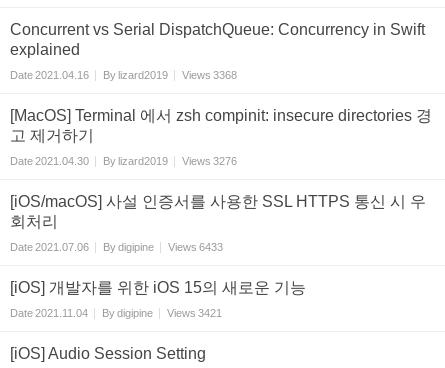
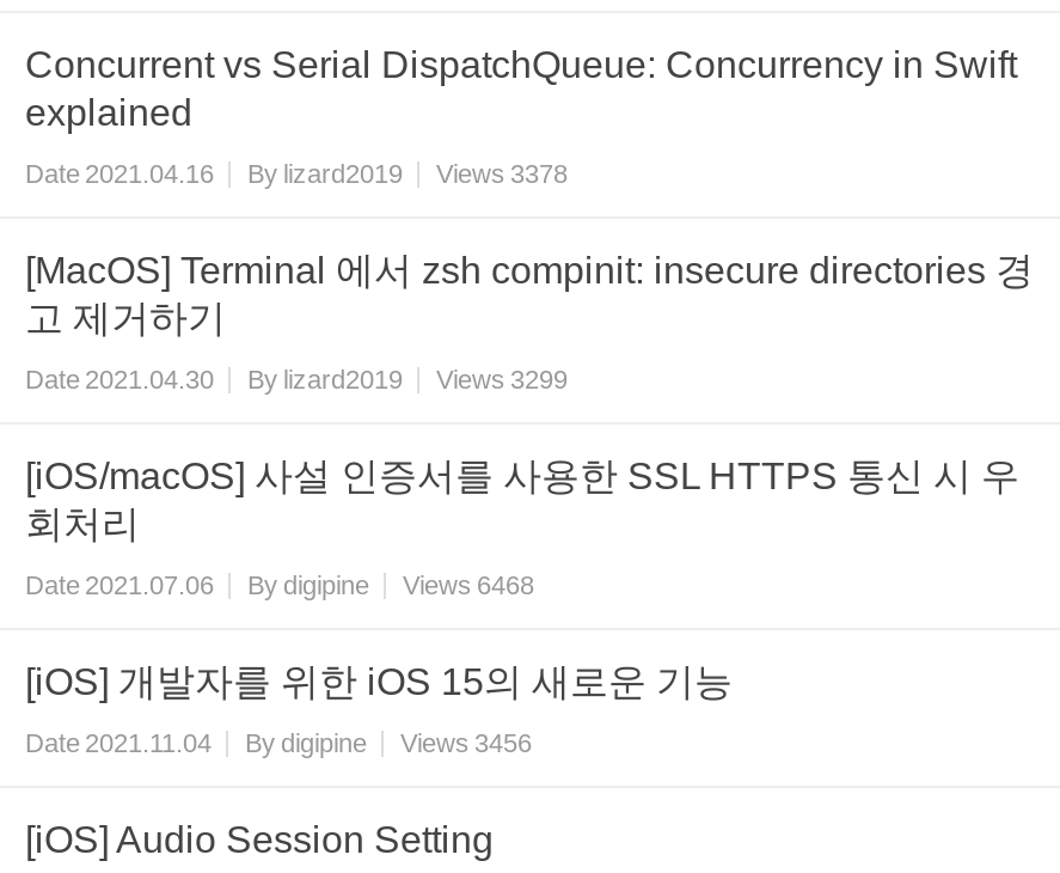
[10,69,237,81] Date 2021.04.16 By lizard2019 Views 3368 -> [25,159,568,188] Date 2021.04.16 By lizard2019 Views 3378
[10,155,237,167] Date 2021.04.30 By lizard2019 Views 3276 -> [25,365,568,393] Date 2021.04.30 By lizard2019 Views 3299
[10,241,223,253] Date 2021.07.06 By digipine Views 6433 -> [25,570,534,599] Date 2021.07.06 By digipine Views 6468
[10,307,222,319] Date 2021.11.04 By digipine Views 3421 -> [25,728,532,757] Date 2021.11.04 By digipine Views 3456

